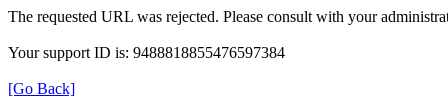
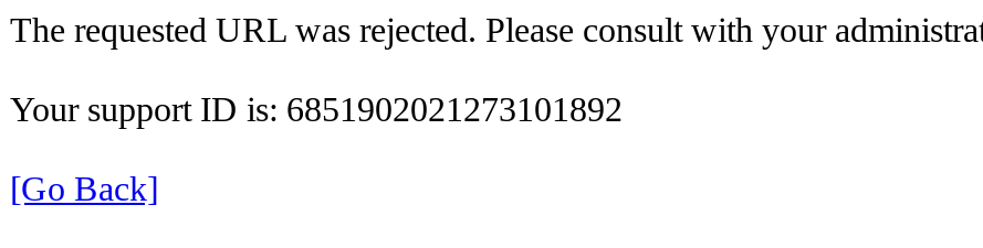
[8,44,285,61] Your support ID is: 9488818855476597384 -> [10,90,623,128] Your support ID is: 6851902021273101892

